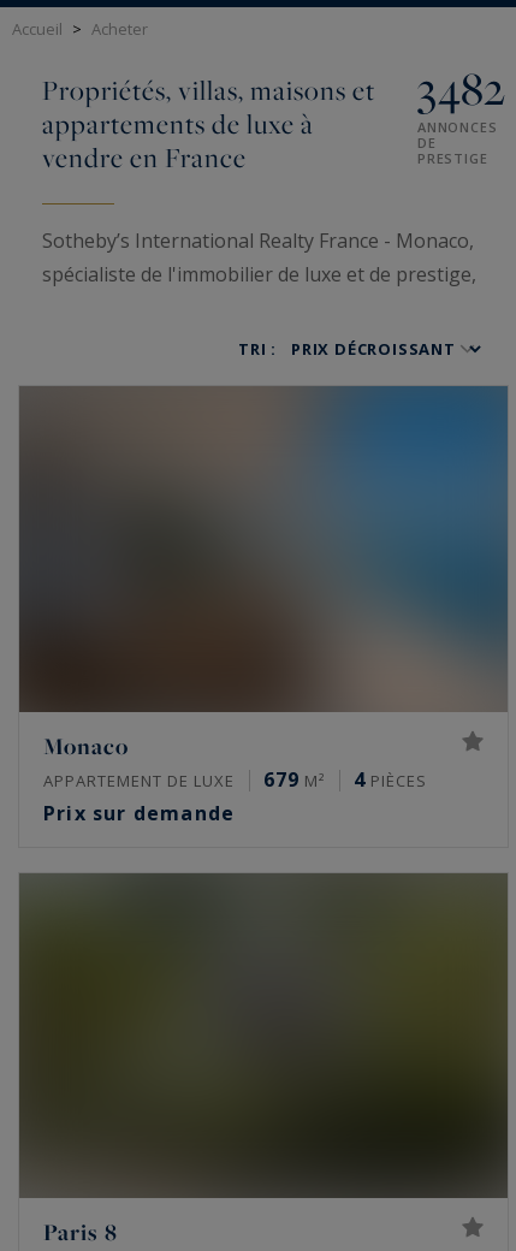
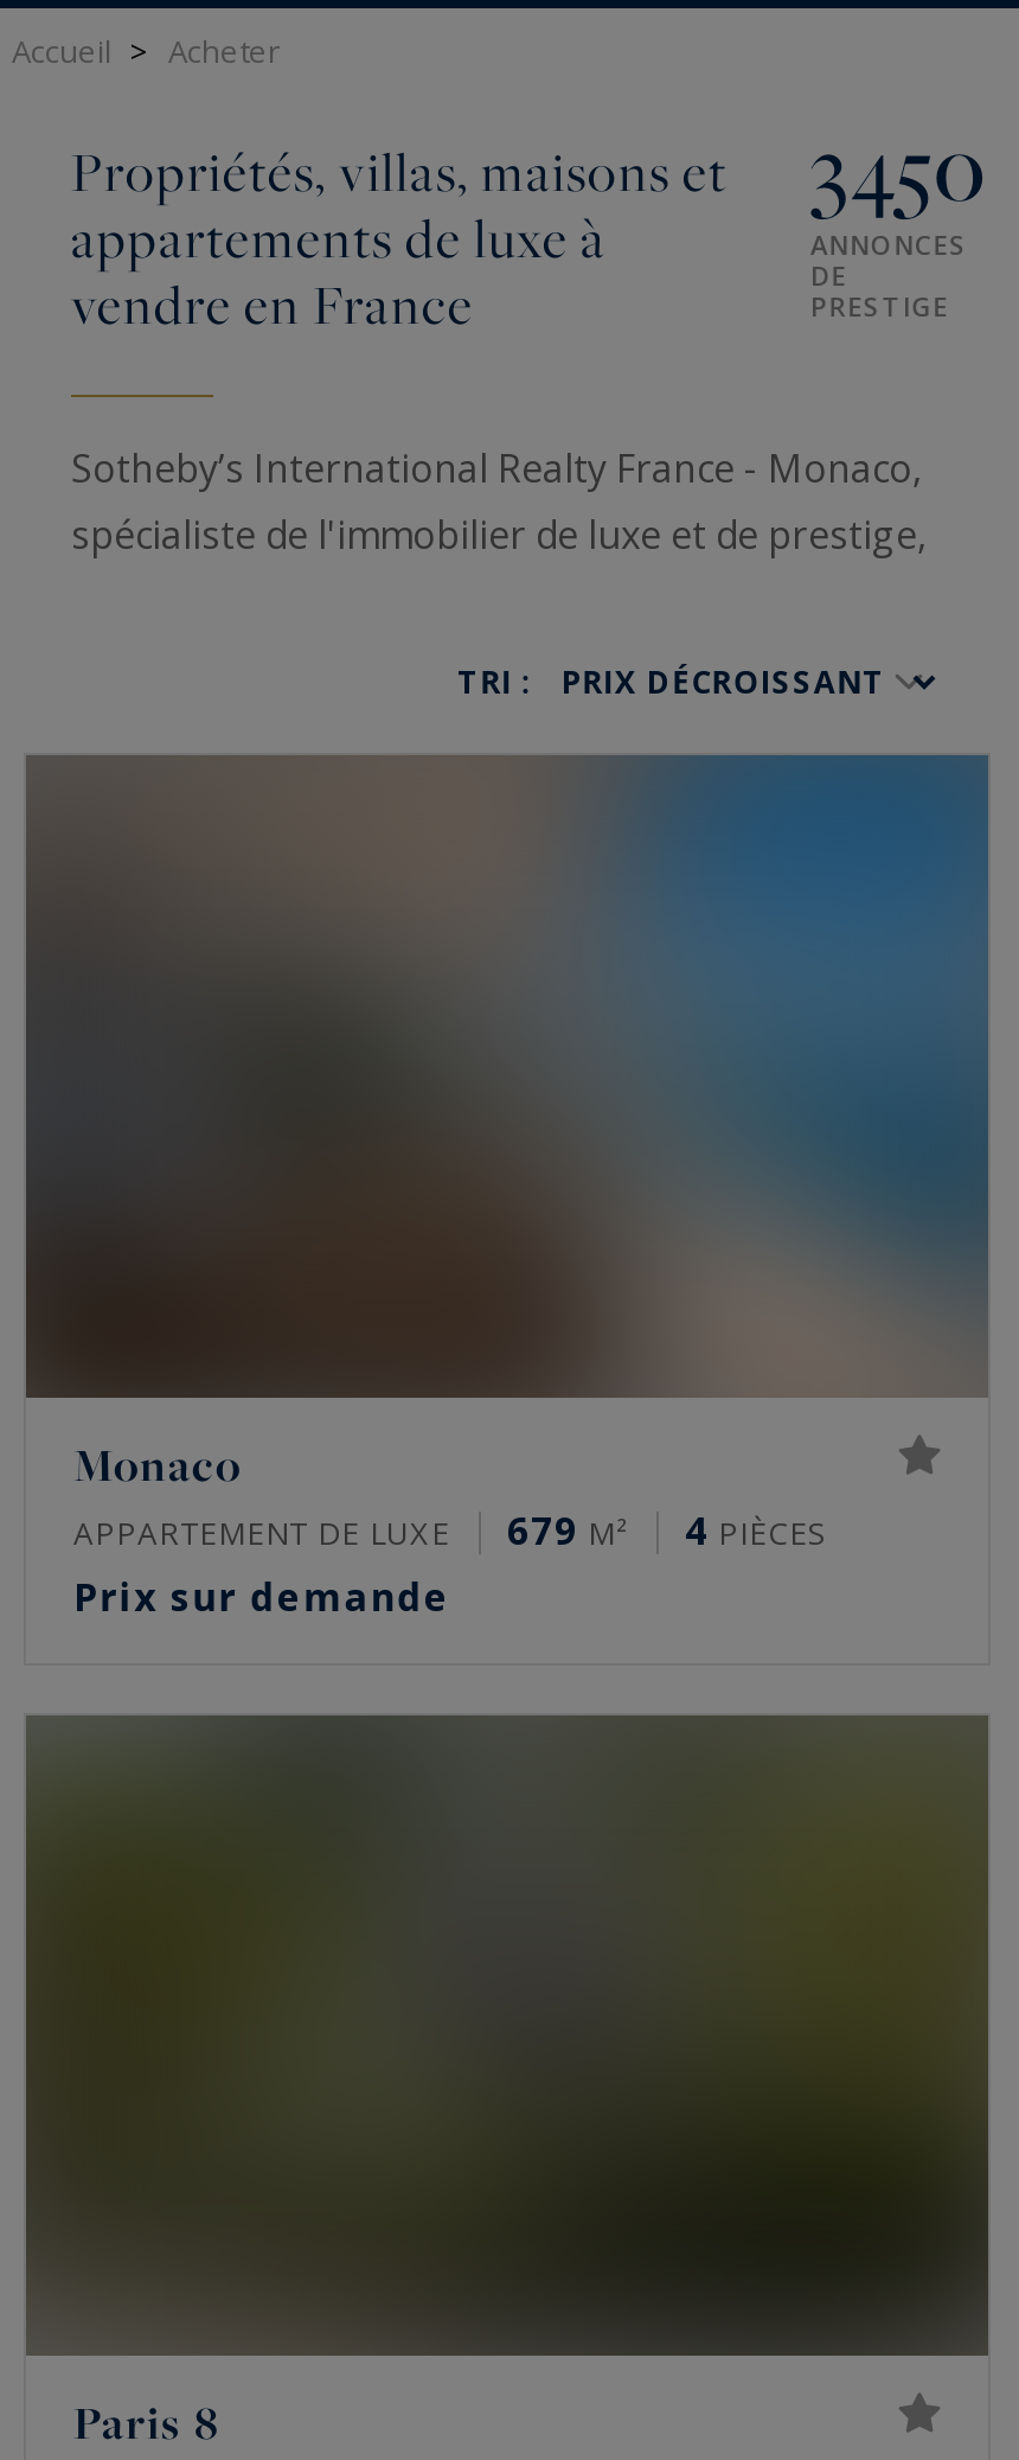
[42,58,505,118] Propriétés, villas, maisons et 3482 -> [71,108,986,226] Propriétés, villas, maisons et 3450

